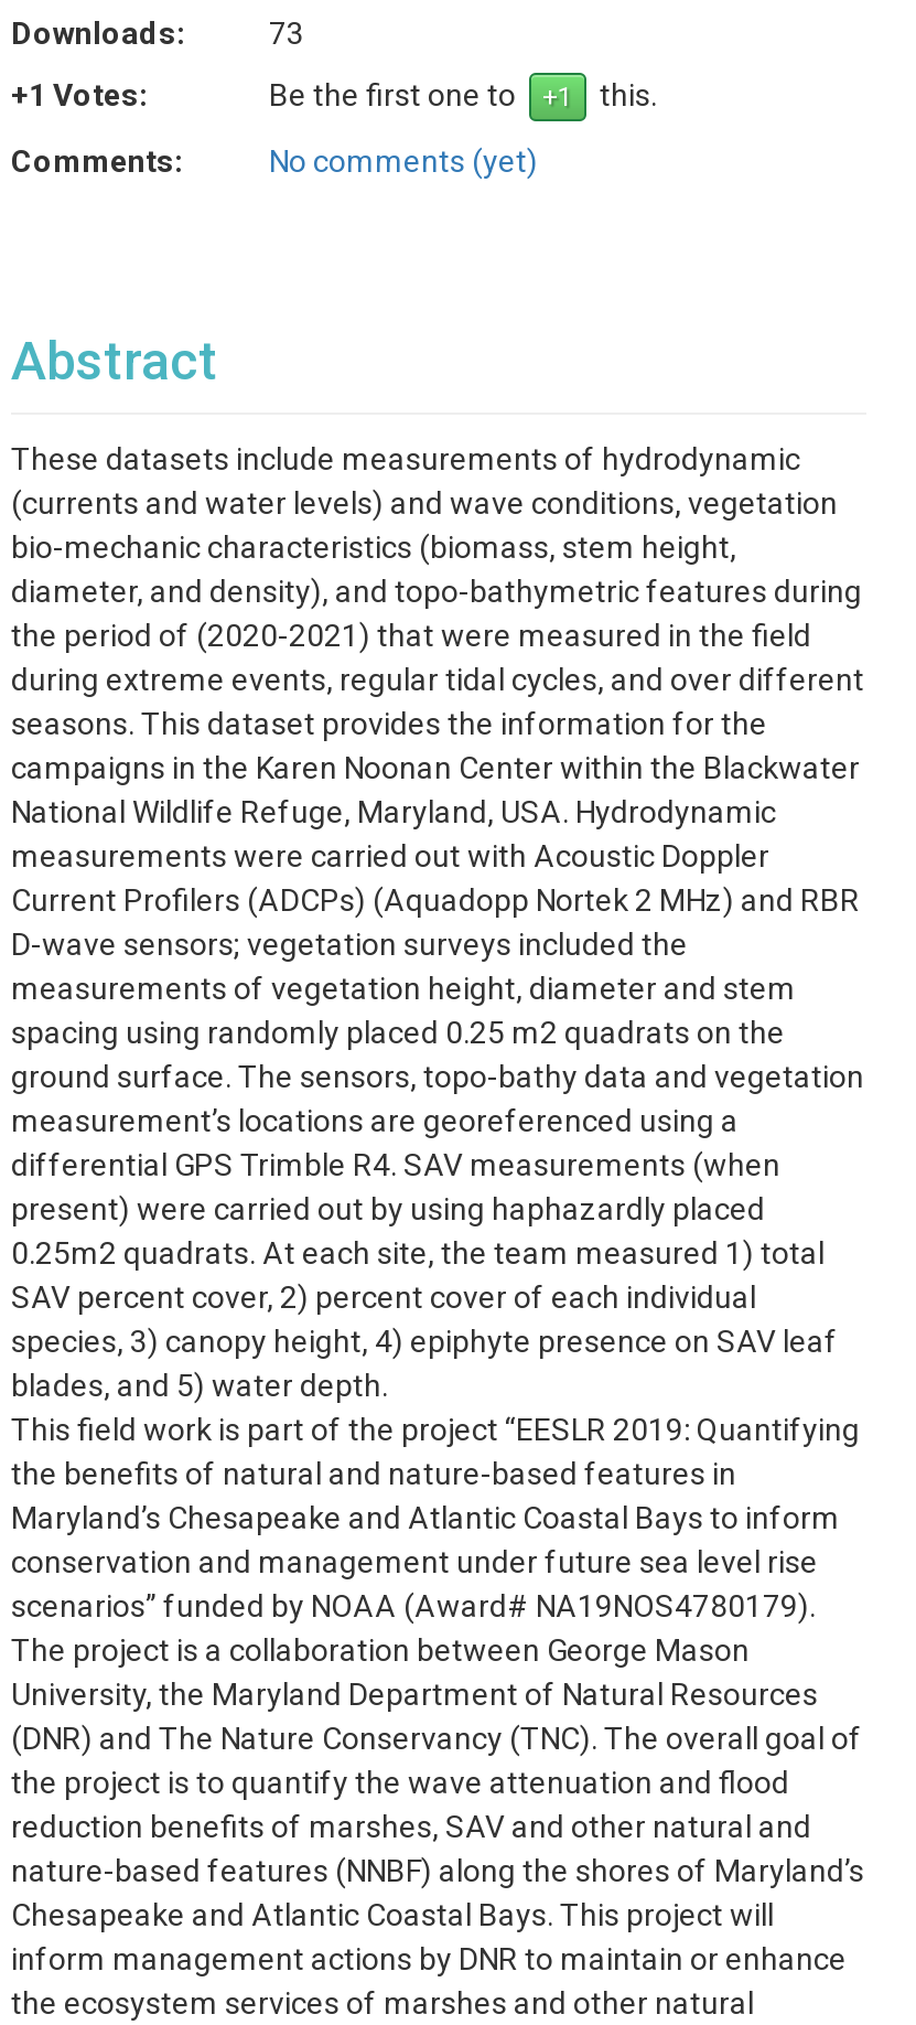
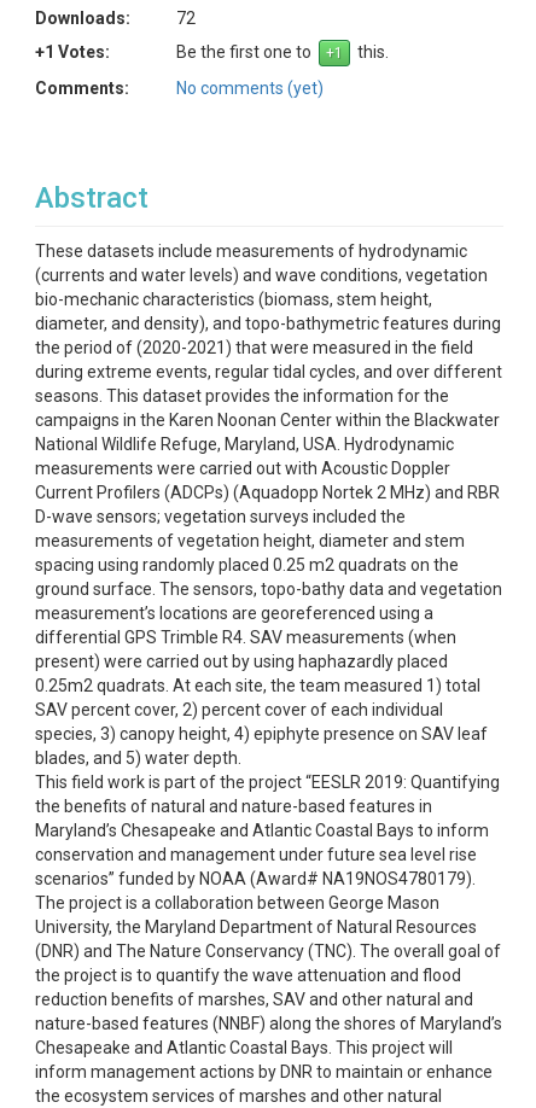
[269,15,304,51] 73 -> [176,8,196,28] 72

